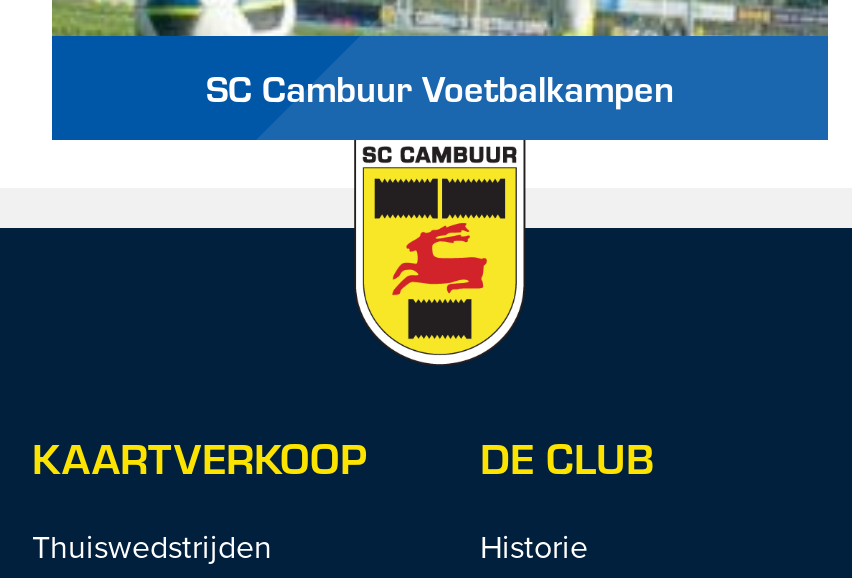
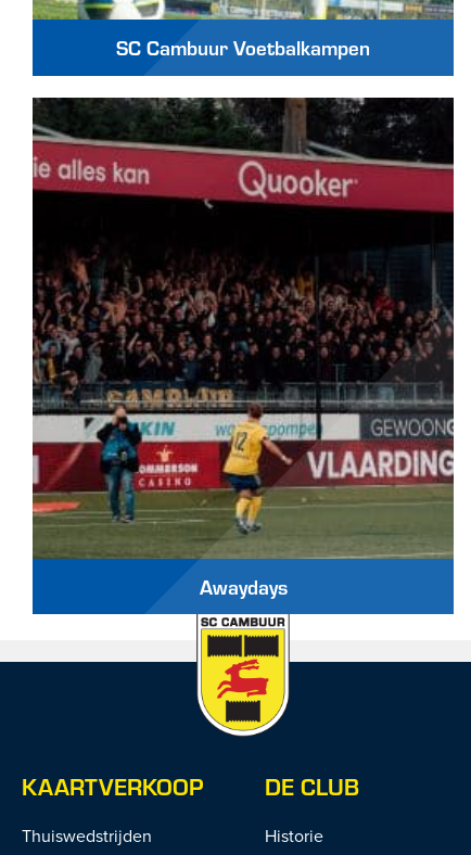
none -> [31,77,455,600] [image] | Awaydays

